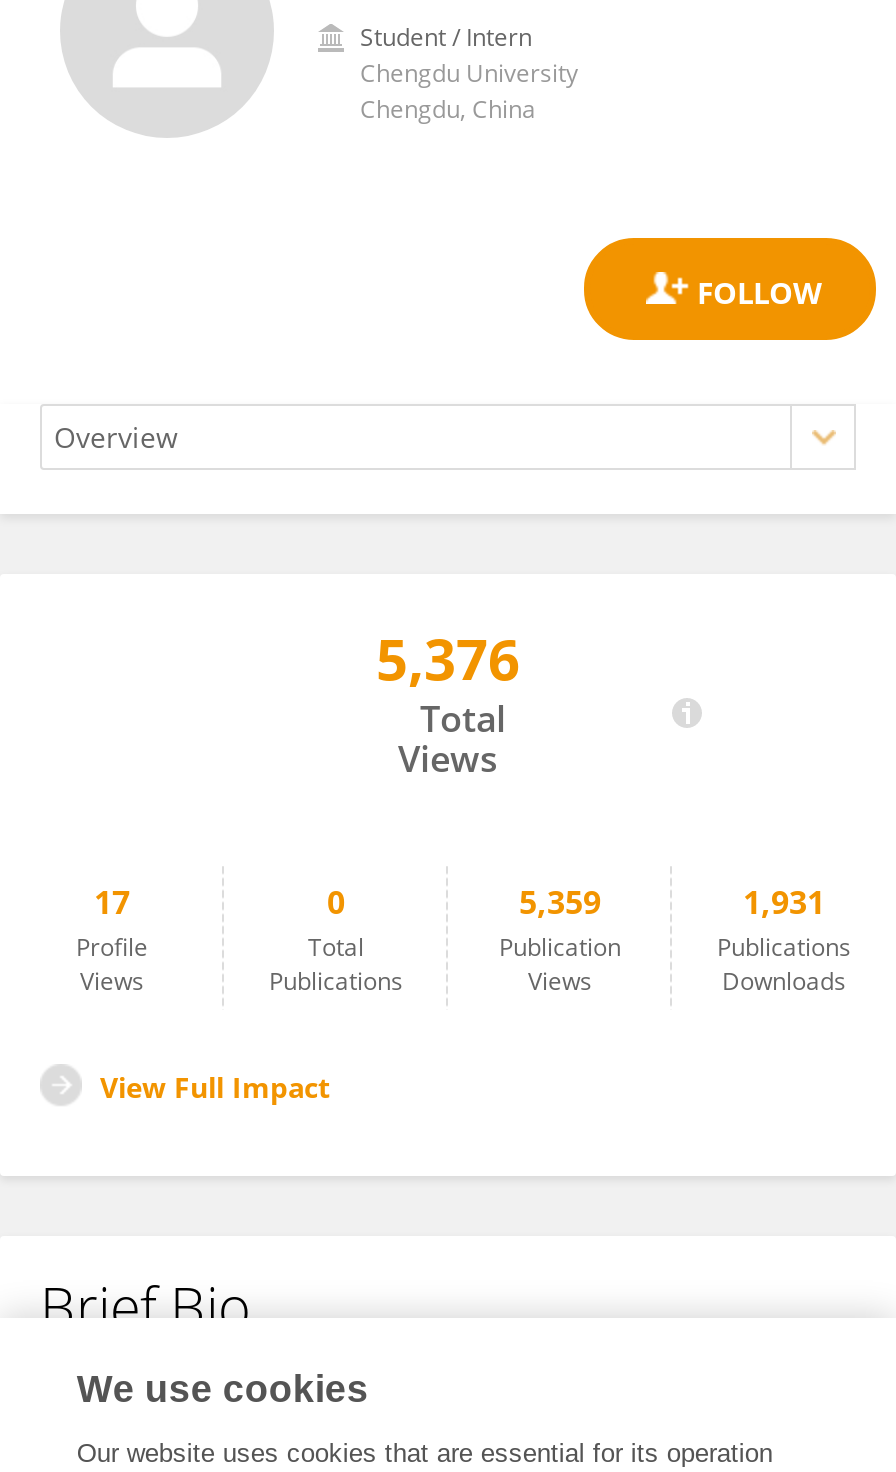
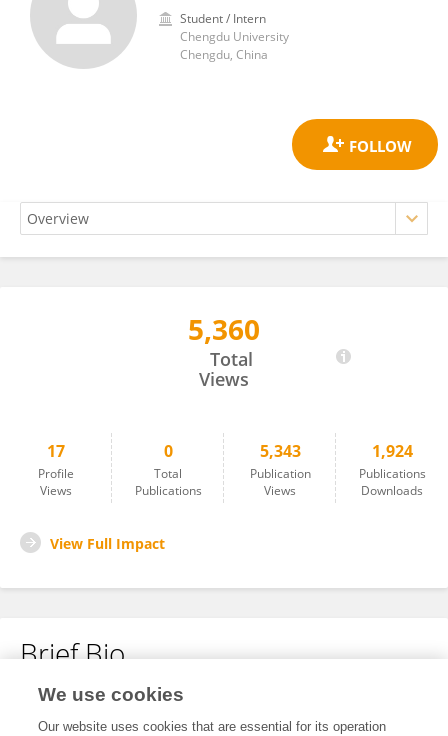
[376,620,520,696] 5,376 -> [188,310,260,348] 5,360
[519,880,601,924] 5,359 -> [259,440,300,462] 5,343
[743,880,825,924] 1,931 -> [371,440,412,462] 1,924

